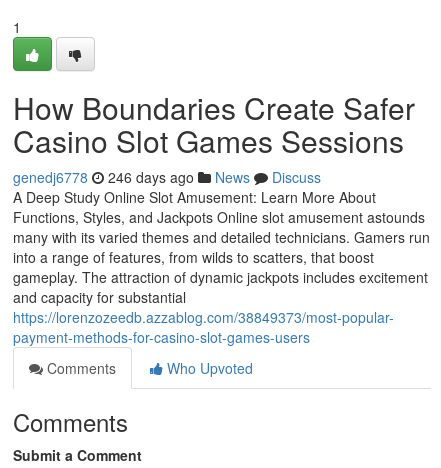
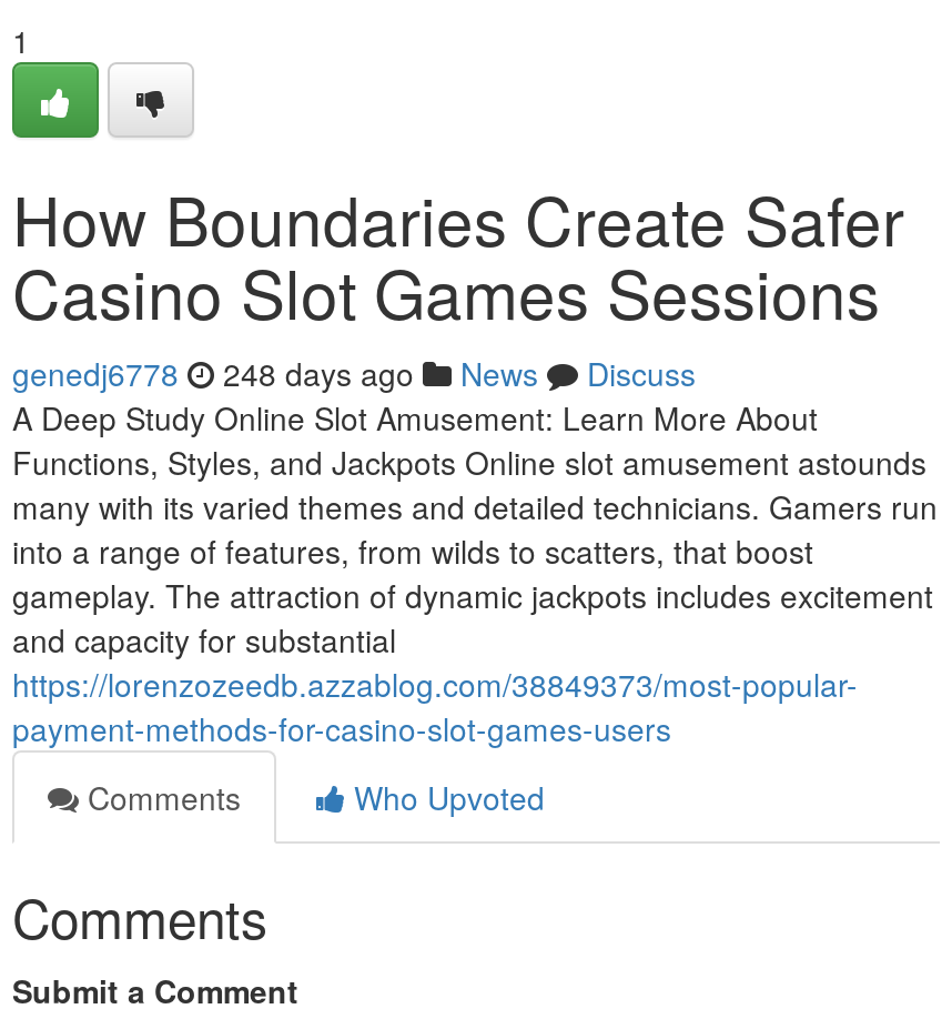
[13,167,321,187] genedj6778 246 days ago News Discuss -> [12,351,696,395] genedj6778 248 days ago News Discuss

